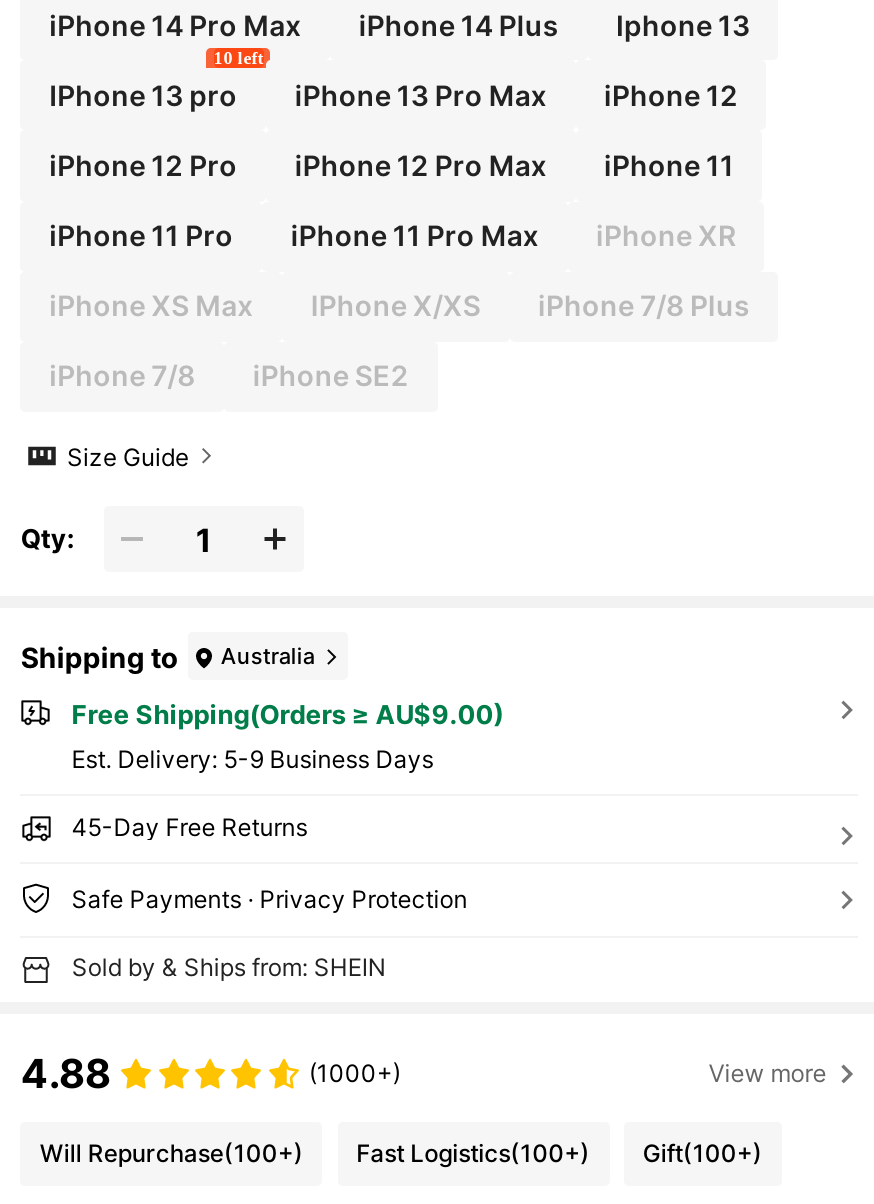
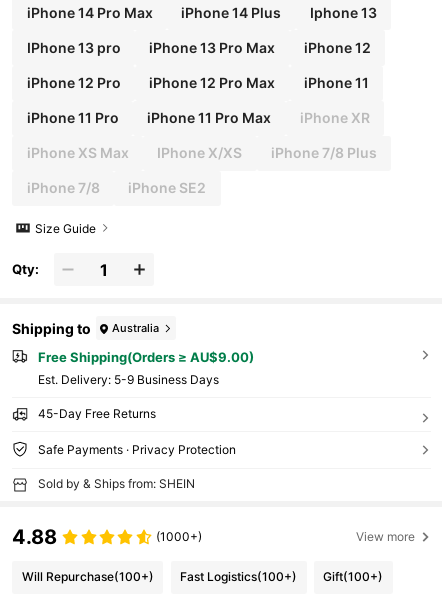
[214,49,264,69] 10 left -> none

